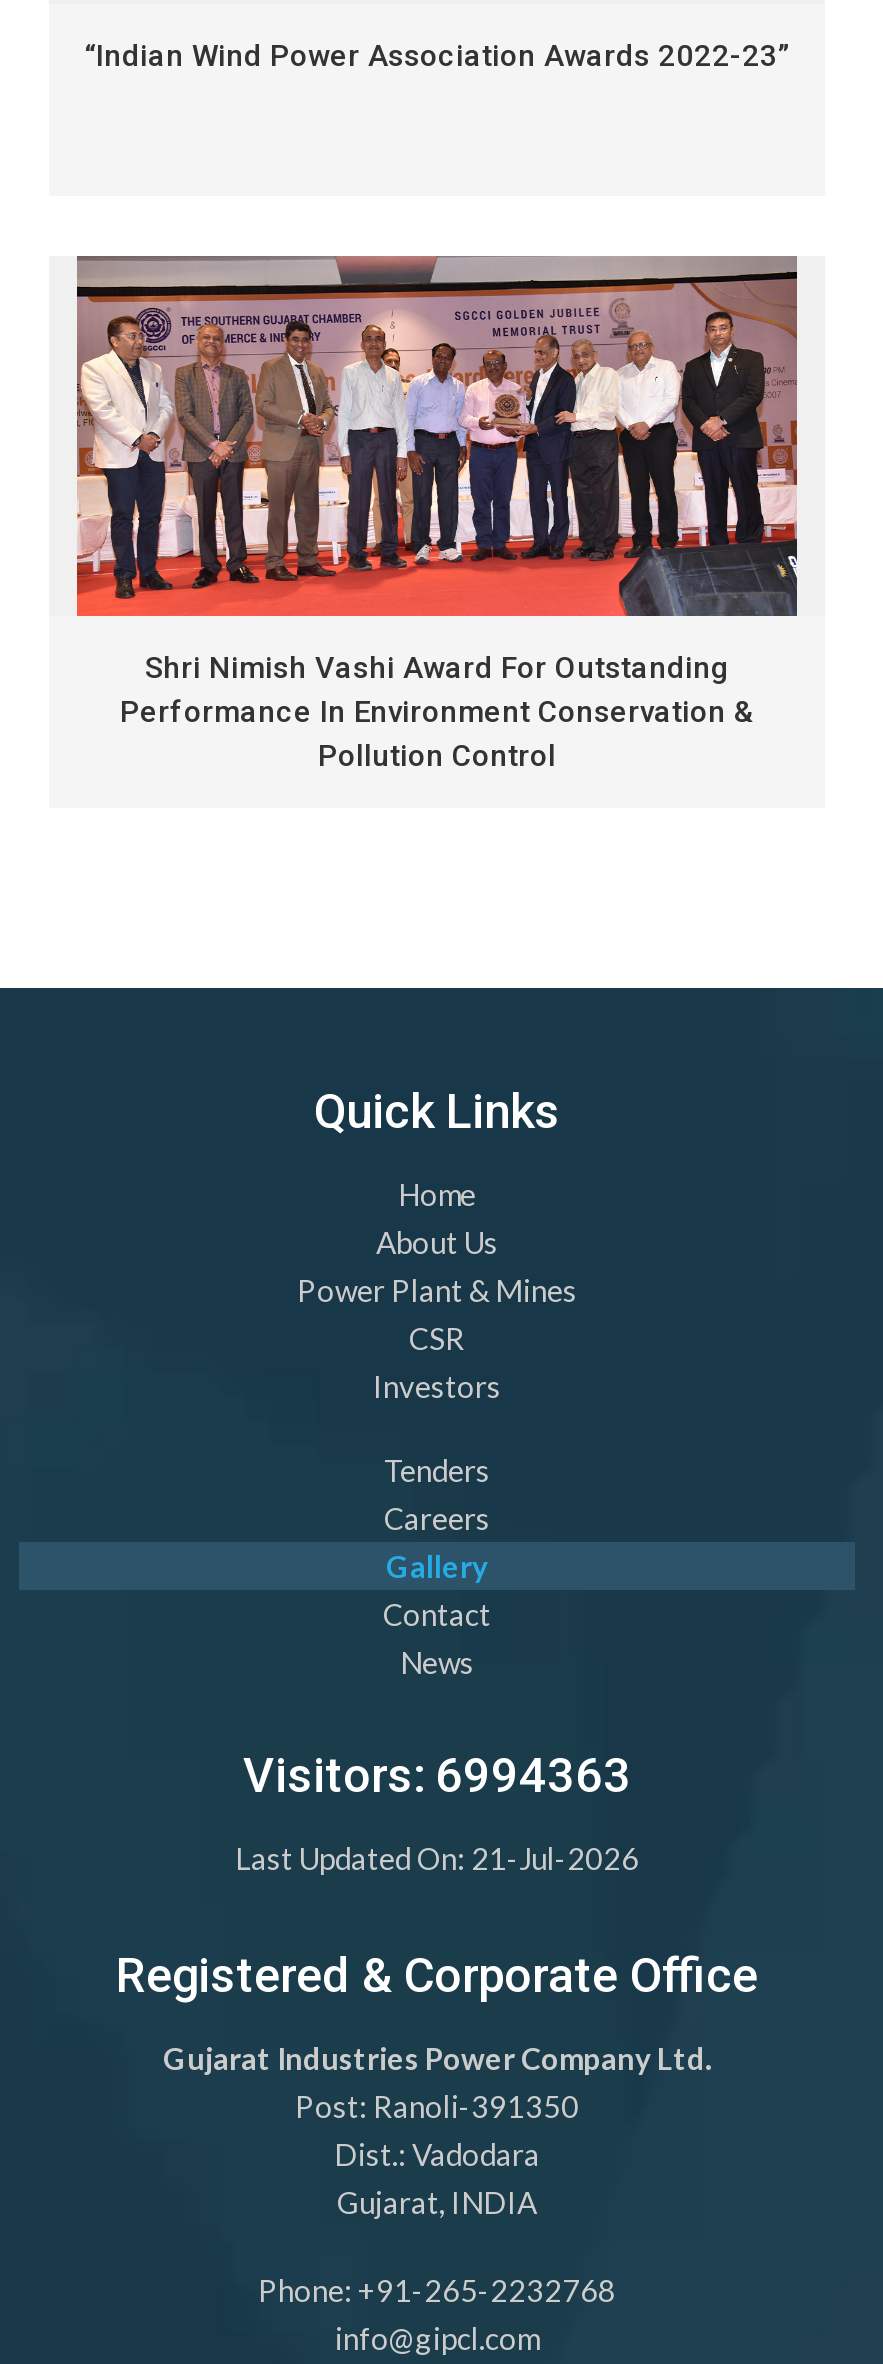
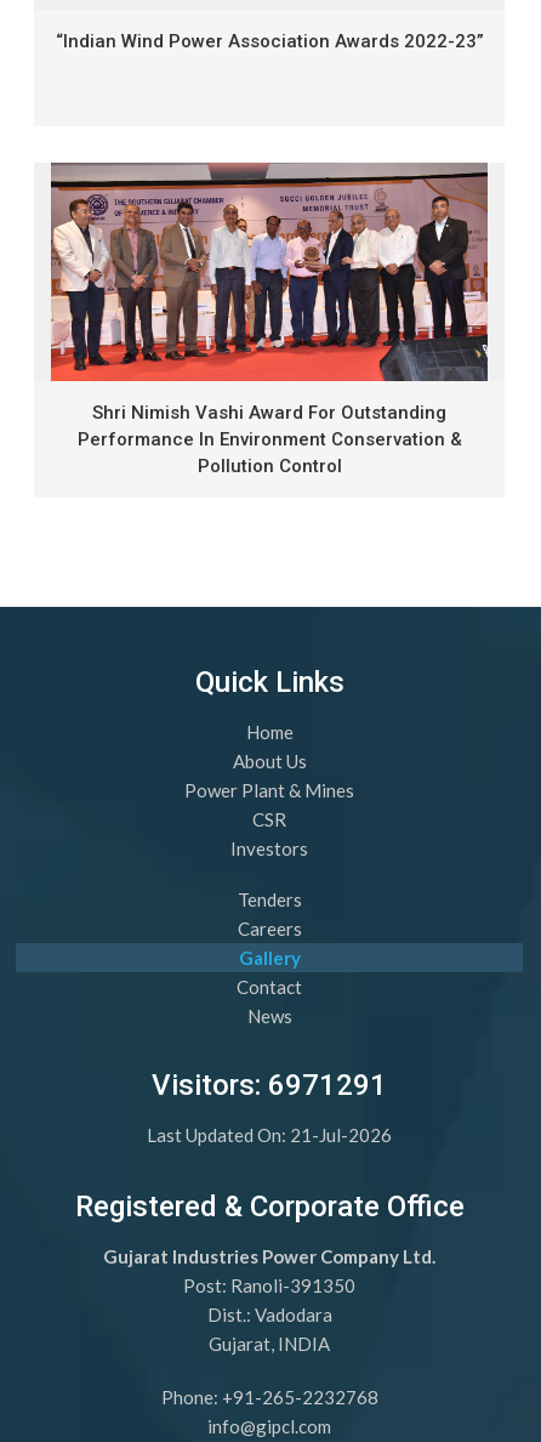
[243,1747,631,1803] Visitors: 6994363 -> [152,1068,387,1102] Visitors: 6971291

